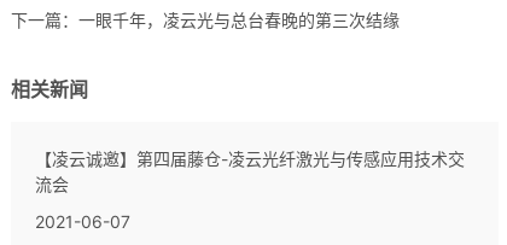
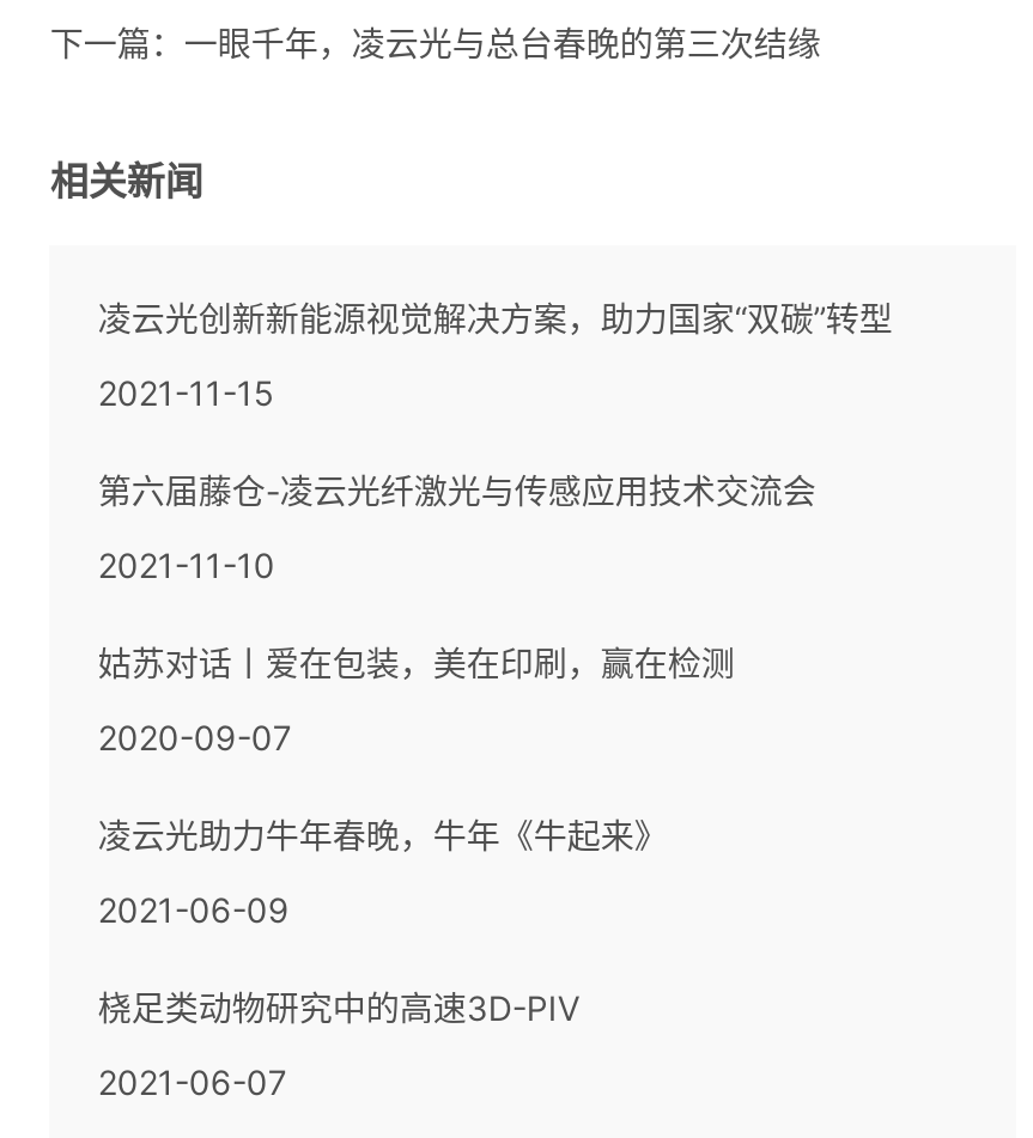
[35,149,465,195] 【凌云诚邀】第四届藤仓-凌云光纤激光与传感应用技术交 | 流会 -> [98,299,893,1029] 凌云光创新新能源视觉解决方案，助力国家“双碳”转型 | 2021-11-15 | 第六届藤仓-凌云光纤激光与传感应用技术交流会 | 2021-11-10 | 姑苏对话丨爱在包装，美在印刷，赢在检测 | 2020-09-07 | 凌云光助力牛年春晚，牛年《牛起来》 | 2021-06-09 | 桡足类动物研究中的高速3D-PIV

